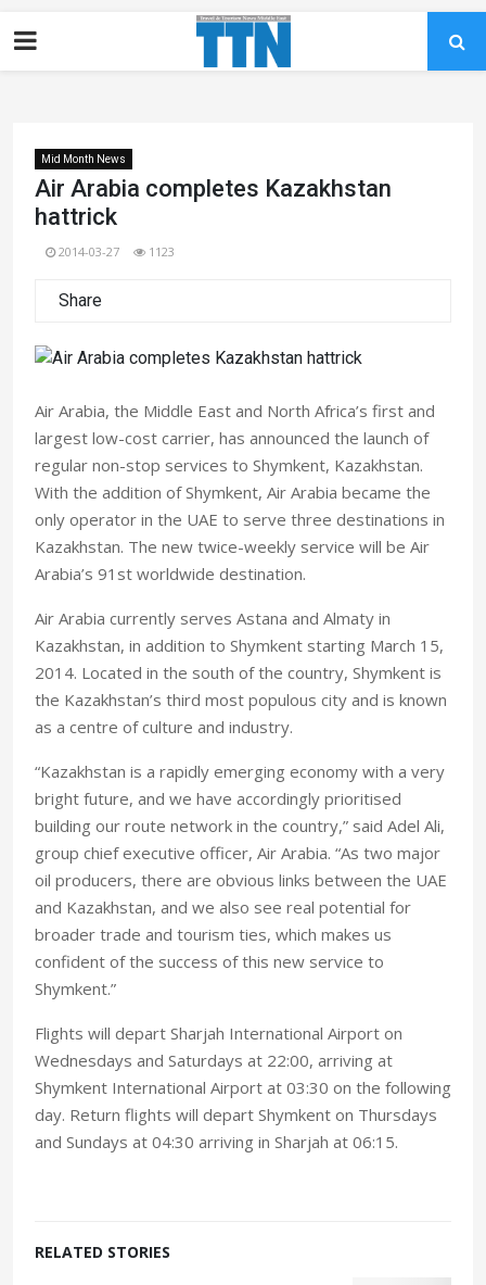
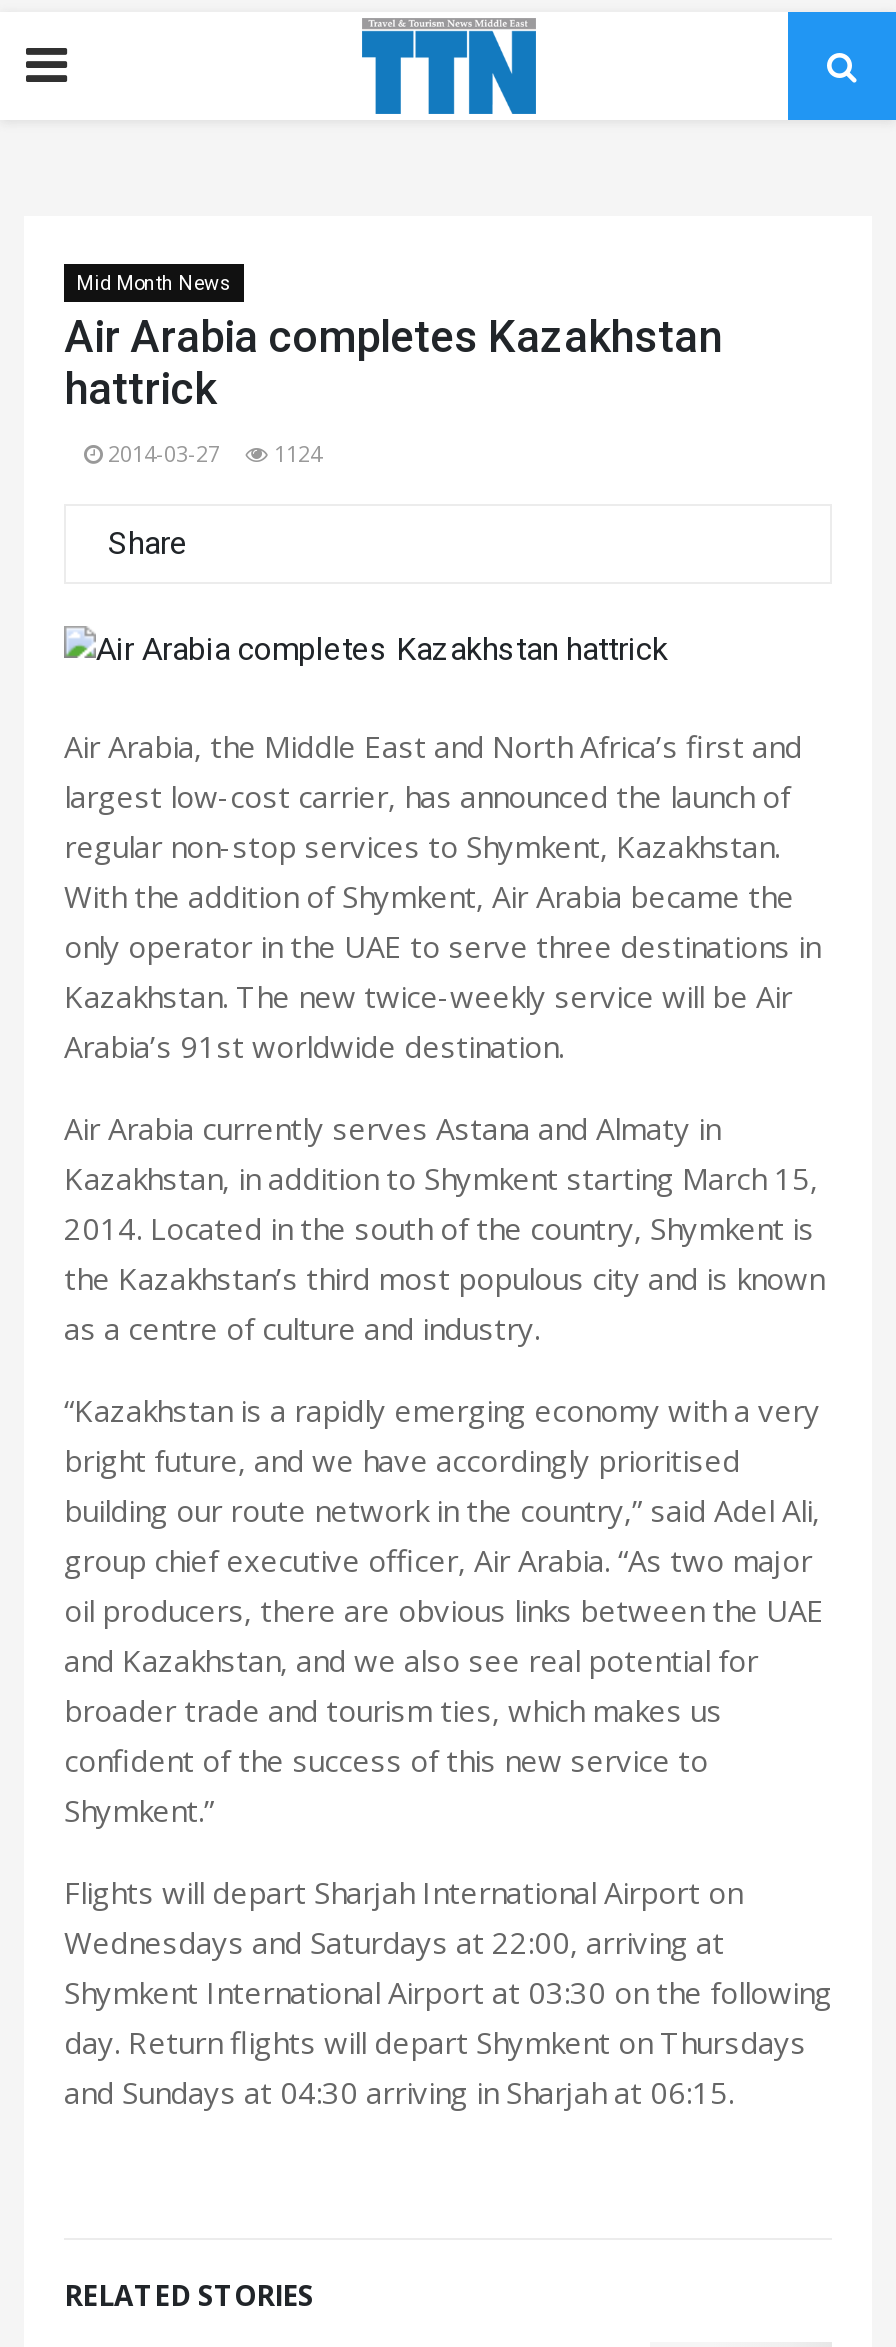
[59,243,175,260] 2014-03-27 1123 -> [108,438,322,468] 2014-03-27 1124

